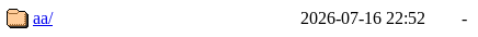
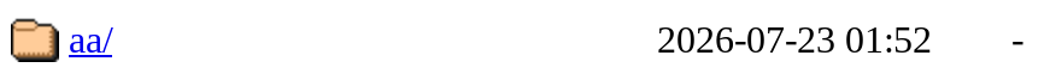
[300,9,425,27] 2026-07-16 22:52 -> [657,19,932,59] 2026-07-23 01:52

